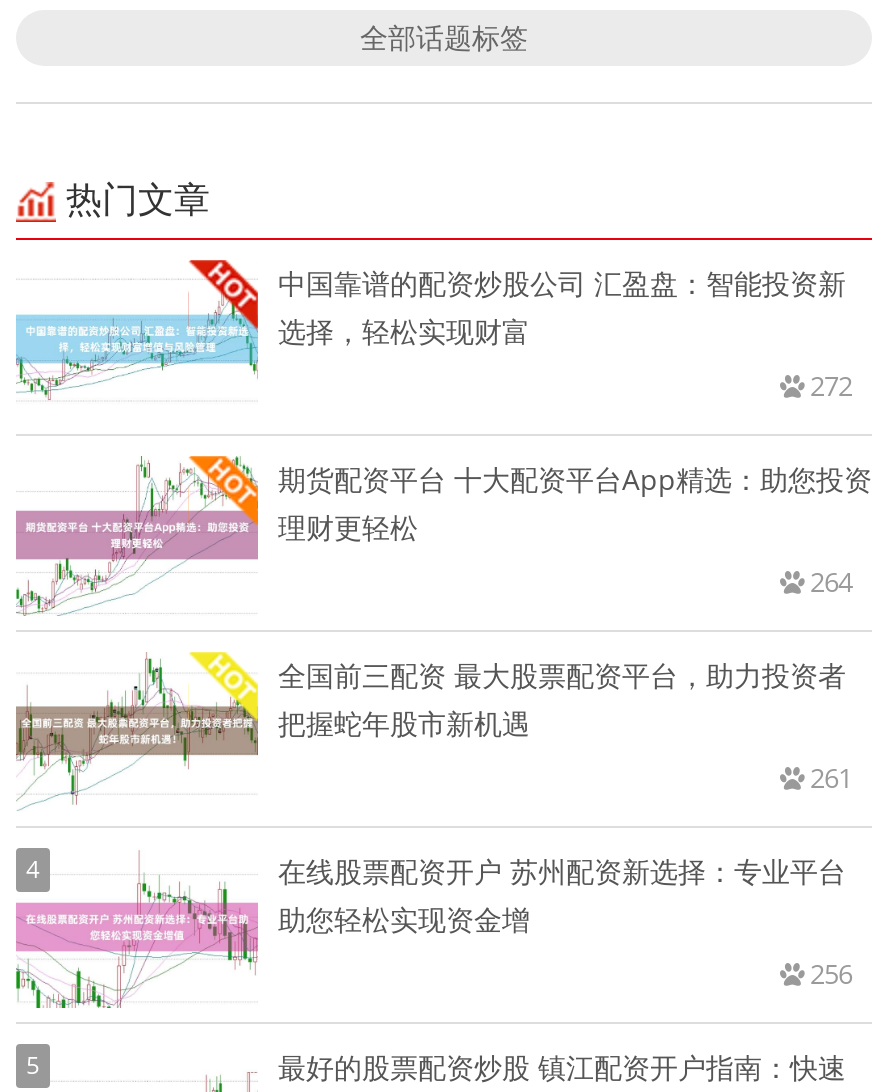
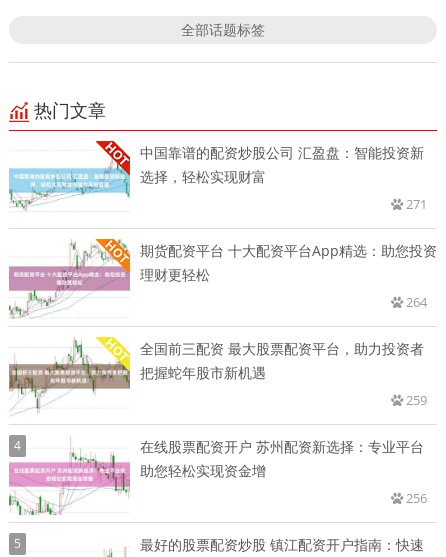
[810,367,852,403] 272 -> [406,194,427,212] 271
[810,759,852,795] 261 -> [406,390,427,408] 259

